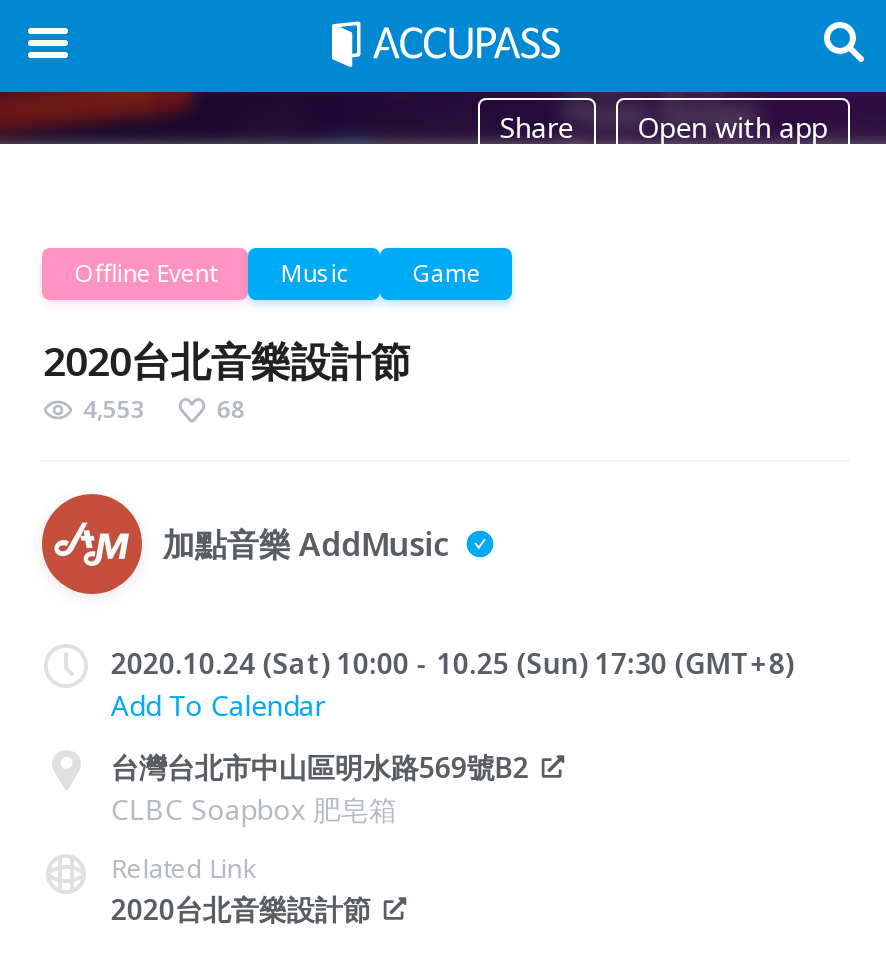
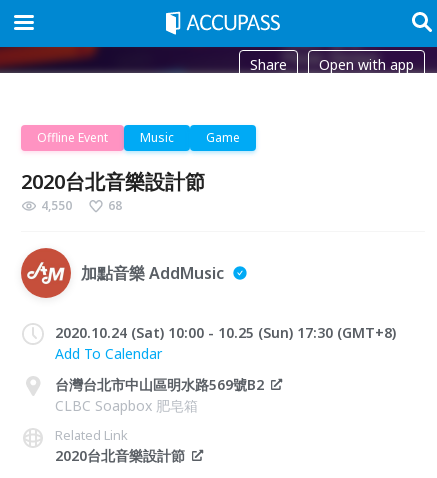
[83,392,145,426] 4,553 -> [41,197,72,214] 4,550

